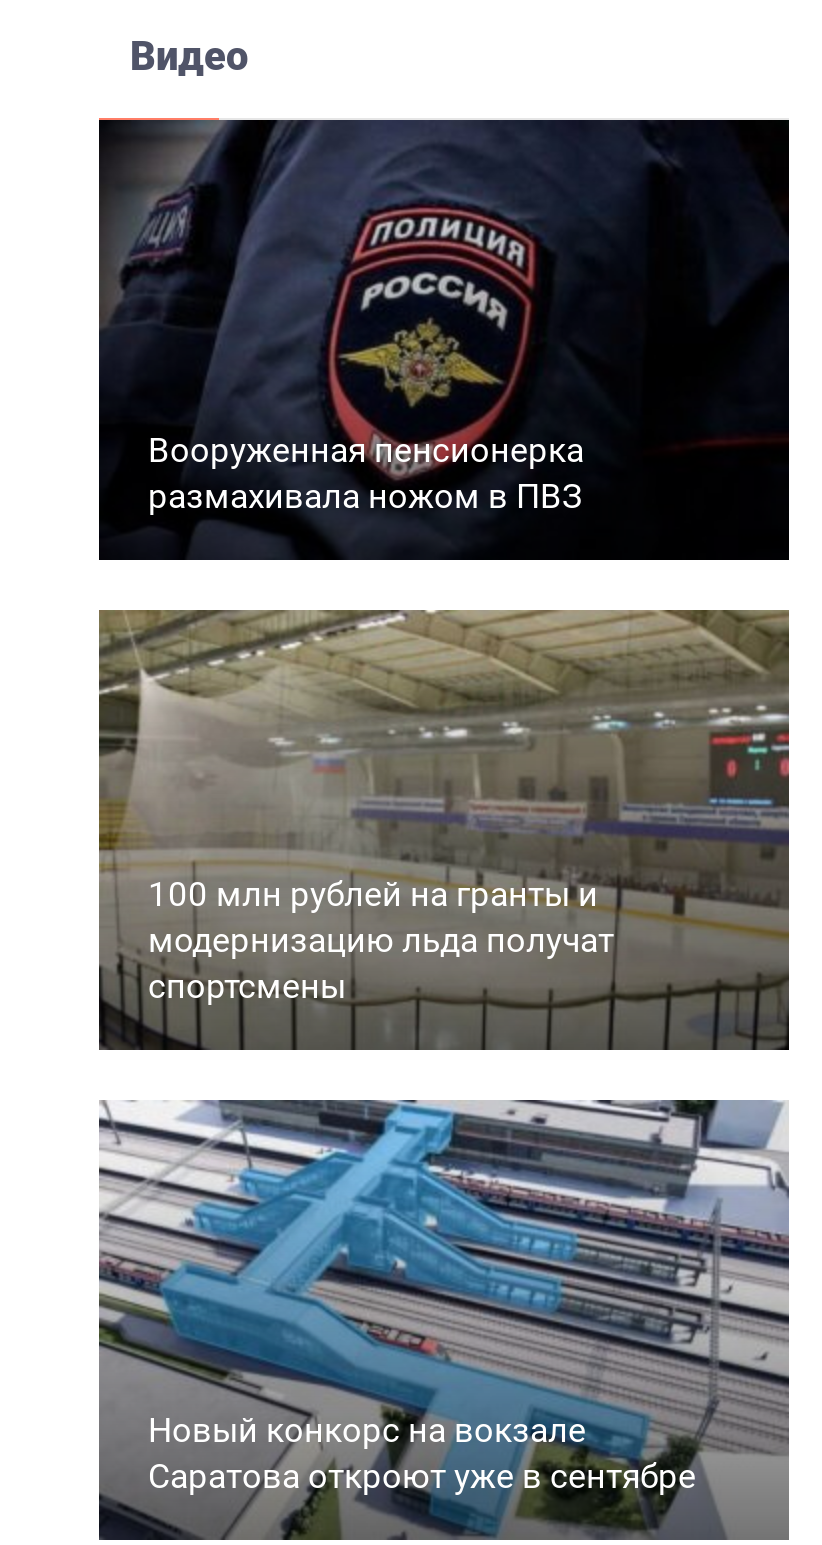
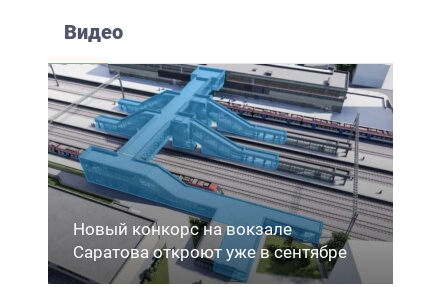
[97,118,791,562] [image] | Вооруженная пенсионерка | размахивала ножом в ПВЗ -> none
[97,608,791,1052] [image] | 100 млн рублей на гранты и | модернизацию льда получат | спортсмены -> none

